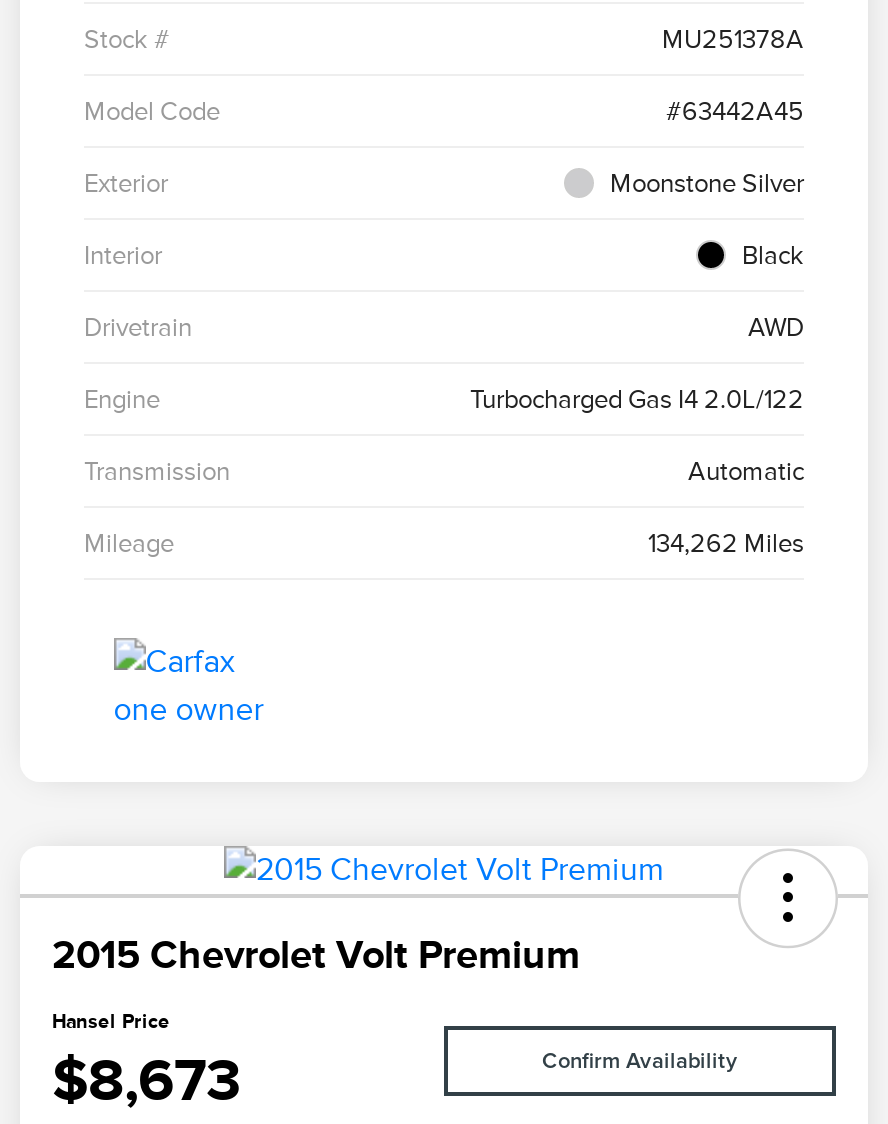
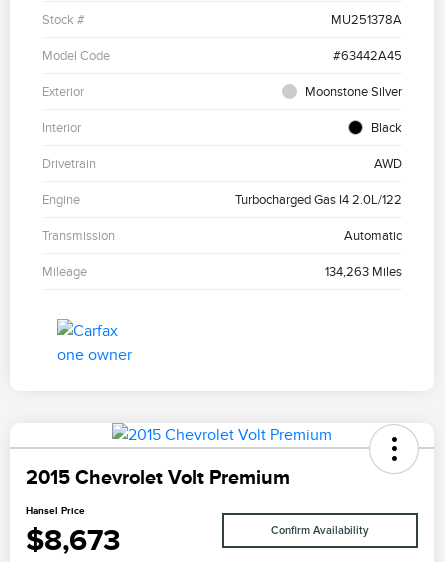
[648,528,804,558] 134,262 Miles -> [325,264,402,279] 134,263 Miles

